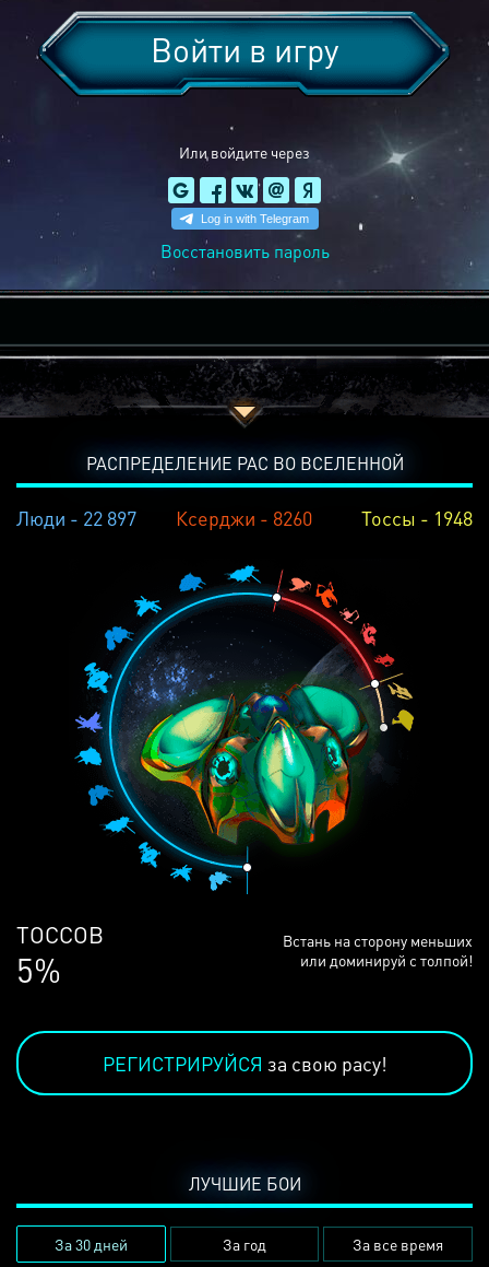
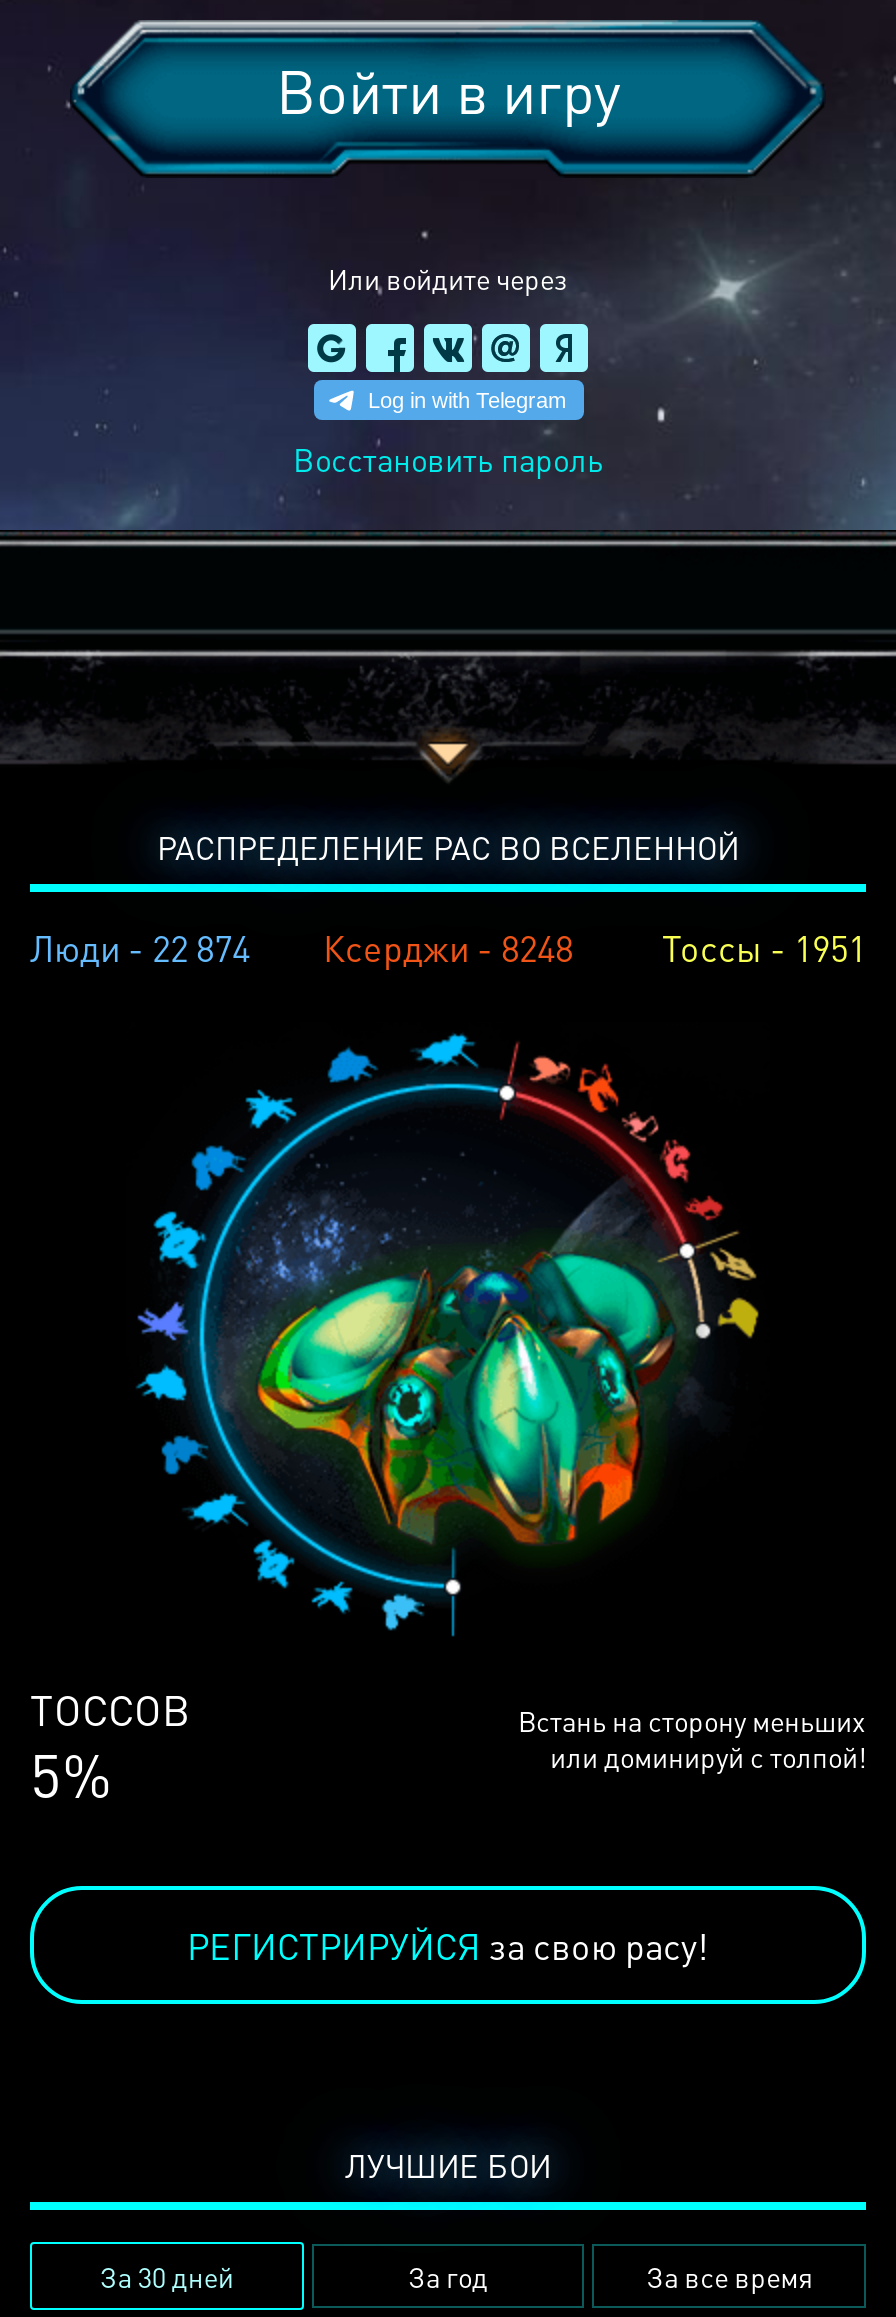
[16,505,136,530] Люди - 22 897 -> [30,924,250,970] Люди - 22 874
[176,505,313,530] Ксерджи - 8260 -> [323,924,573,970] Ксерджи - 8248
[361,505,473,530] Тоссы - 1948 -> [662,924,866,970] Тоссы - 1951

